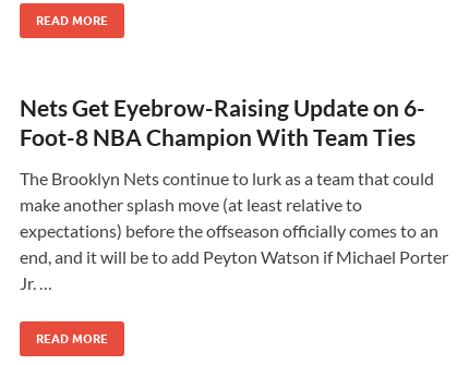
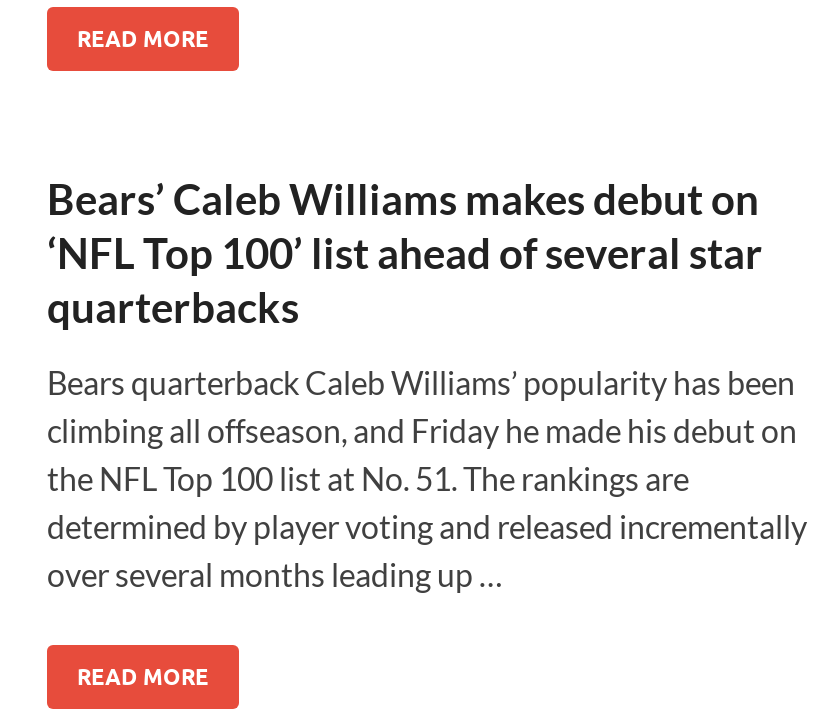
[20,94,425,150] Nets Get Eyebrow-Raising Update on 6- | Foot-8 NBA Champion With Team Ties -> [47,173,763,331] Bears’ Caleb Williams makes debut on | ‘NFL Top 100’ list ahead of several star | quarterbacks
[20,168,448,293] The Brooklyn Nets continue to lurk as a team that could | make another splash move (at least relative to | expectations) before the offseason officially comes to an | end, and it will be to add Peyton Watson if Michael Porter | Jr. … -> [47,363,807,593] Bears quarterback Caleb Williams’ popularity has been | climbing all offseason, and Friday he made his debut on | the NFL Top 100 list at No. 51. The rankings are | determined by player voting and released incrementally | over several months leading up …

